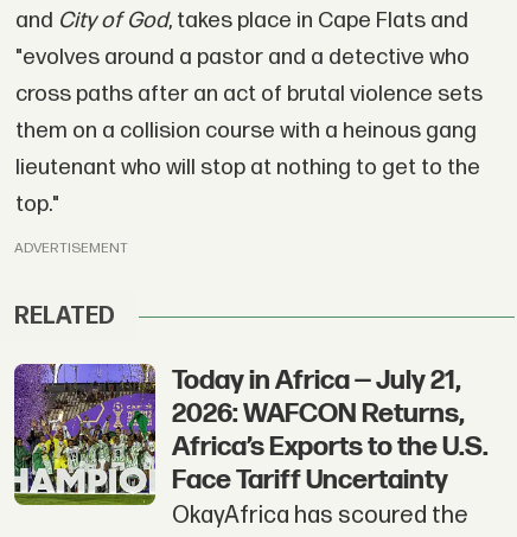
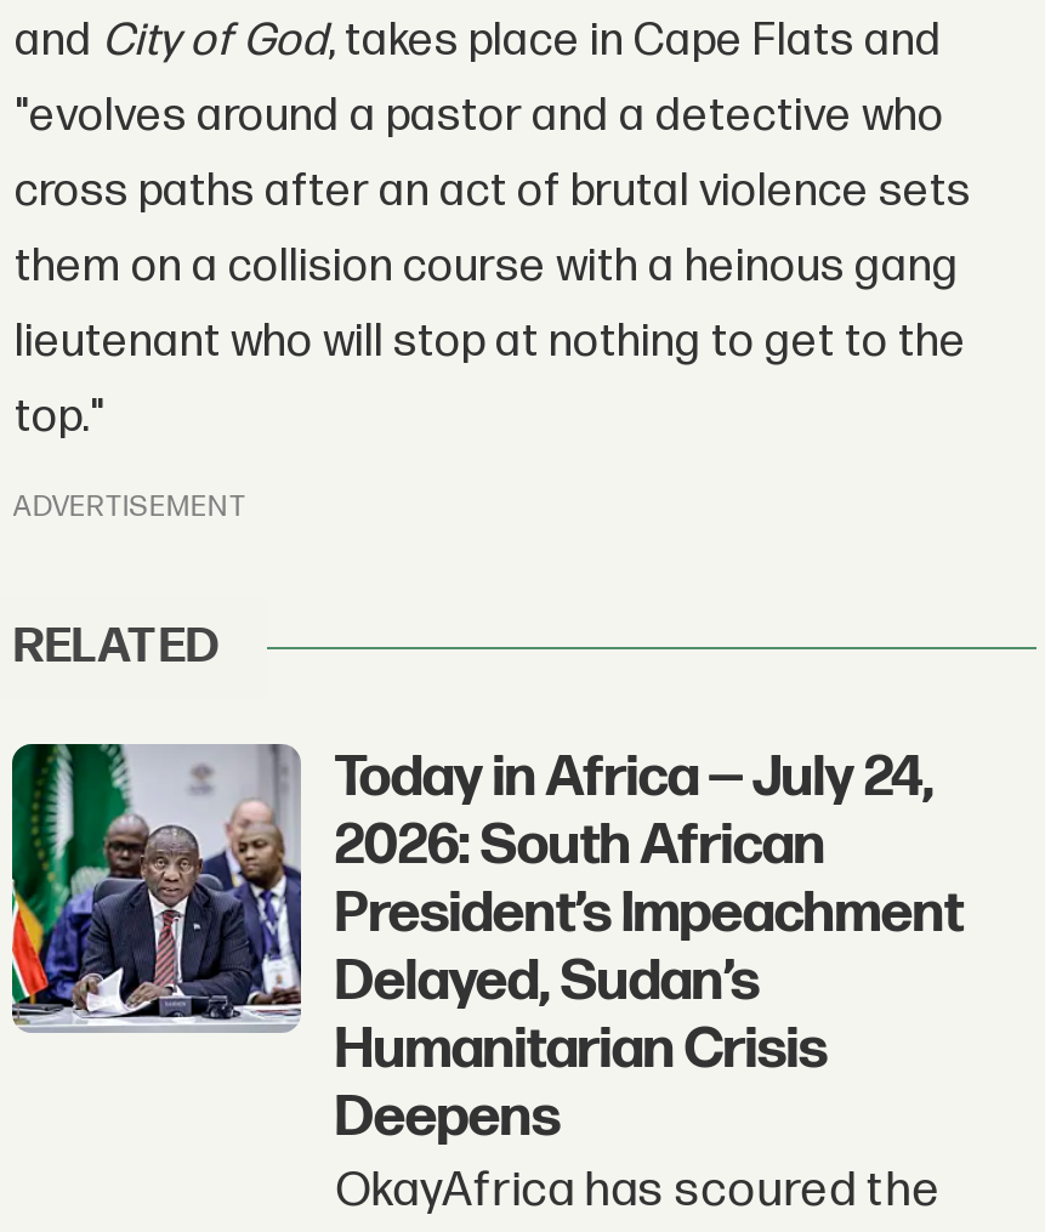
[13,363,488,506] [image] | Today in Africa — July 21, | 2026: WAFCON Returns, | Africa’s Exports to the U.S. | Face Tariff Uncertainty -> [10,742,963,1152] [image] | Today in Africa — July 24, | 2026: South African | President’s Impeachment | Delayed, Sudan’s | Humanitarian Crisis | Deepens

